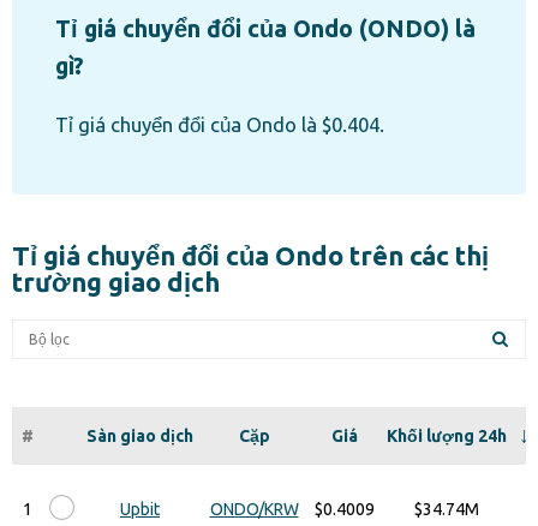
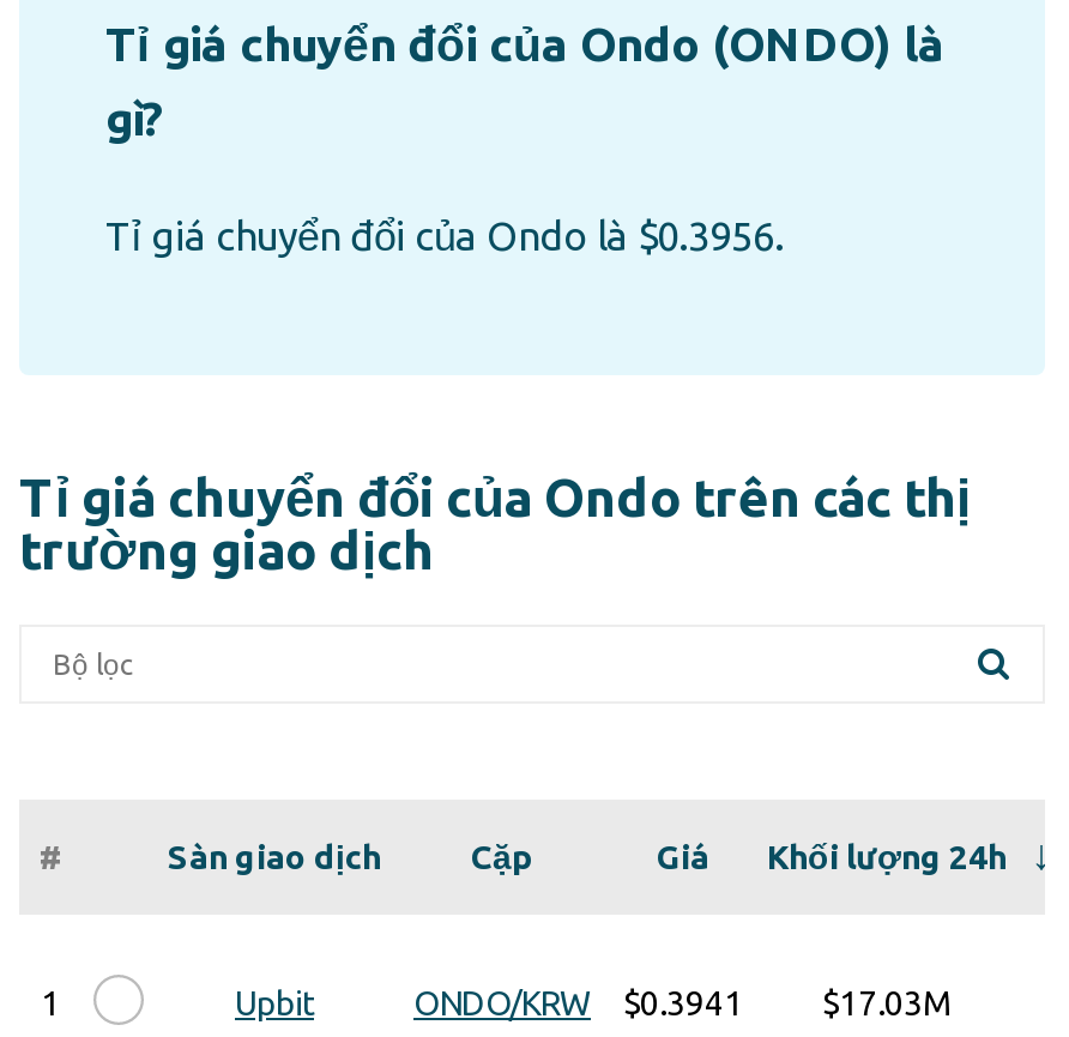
[55,113,384,136] Tỉ giá chuyển đổi của Ondo là $0.404. -> [105,212,784,258] Tỉ giá chuyển đổi của Ondo là $0.3956.
[315,499,479,519] $0.4009 | $34.74M -> [623,984,952,1022] $0.3941 | $17.03M

